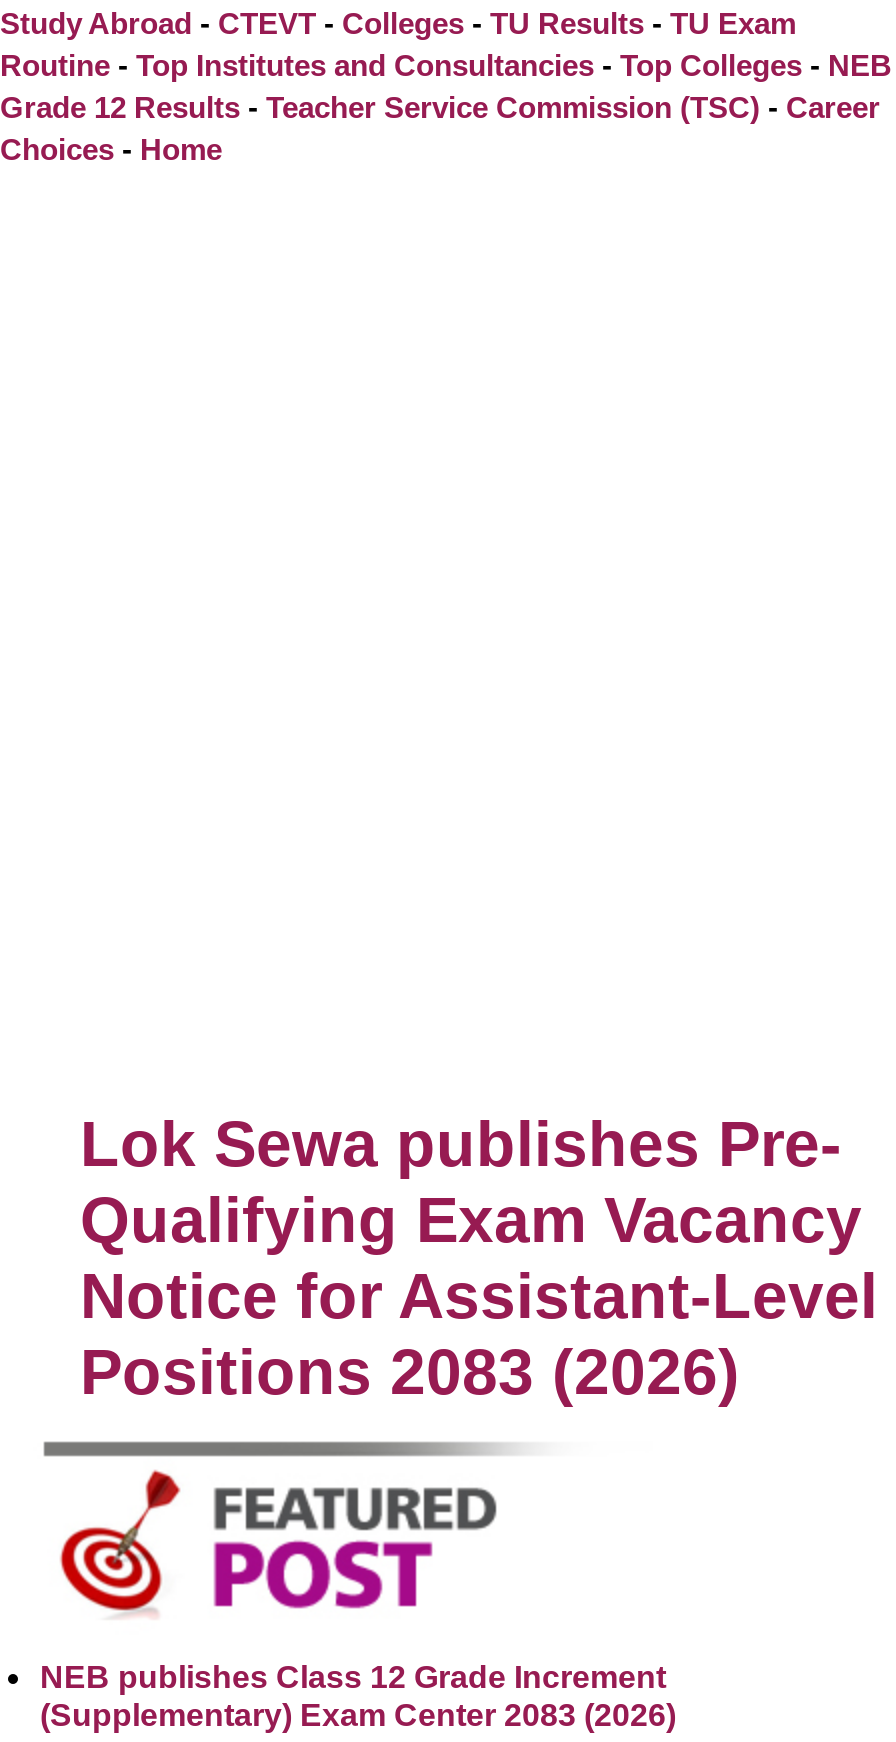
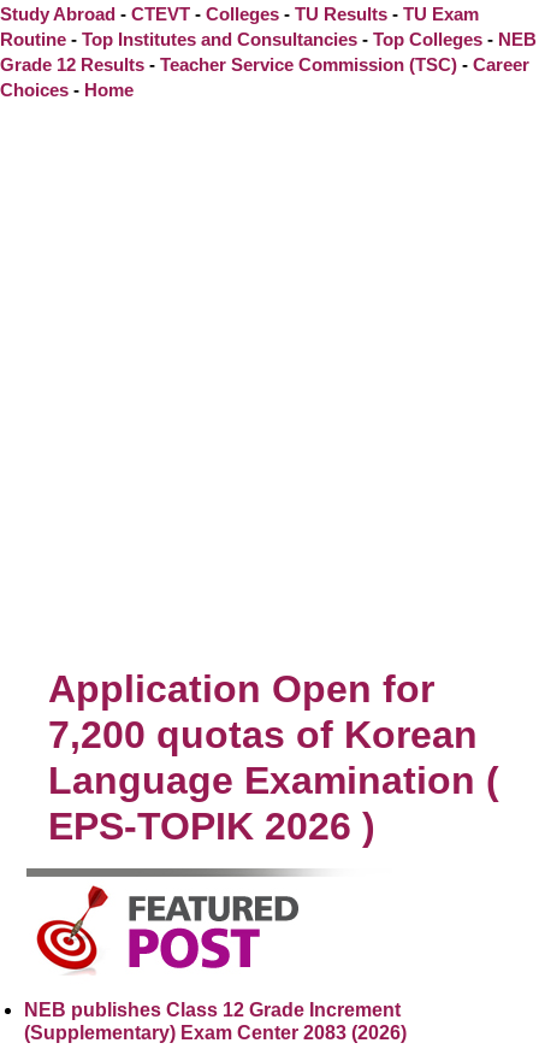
[80,1108,878,1408] Lok Sewa publishes Pre- | Qualifying Exam Vacancy | Notice for Assistant-Level | Positions 2083 (2026) -> [48,667,499,848] Application Open for | 7,200 quotas of Korean | Language Examination ( | EPS-TOPIK 2026 )

